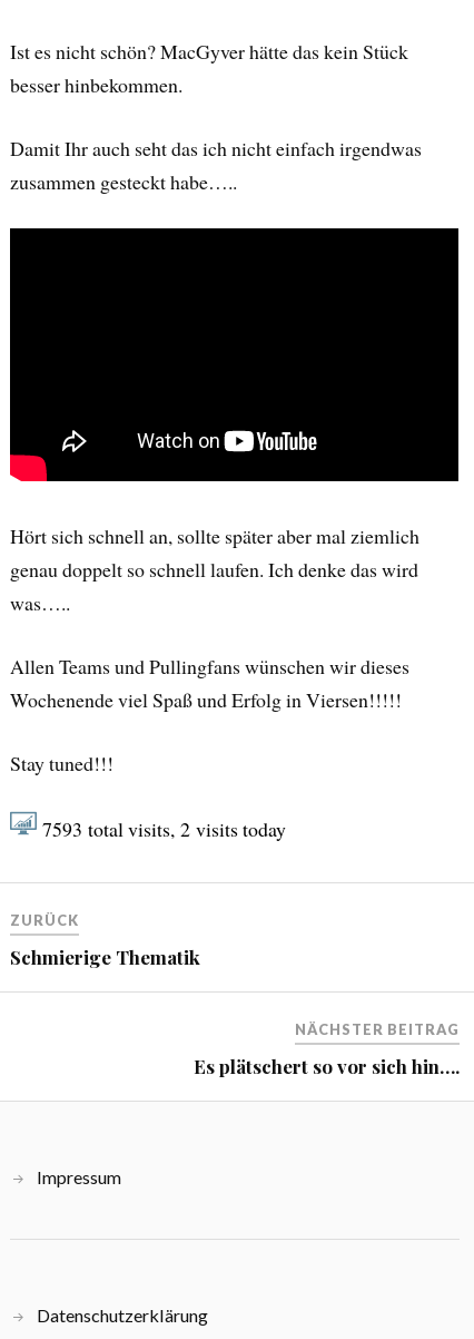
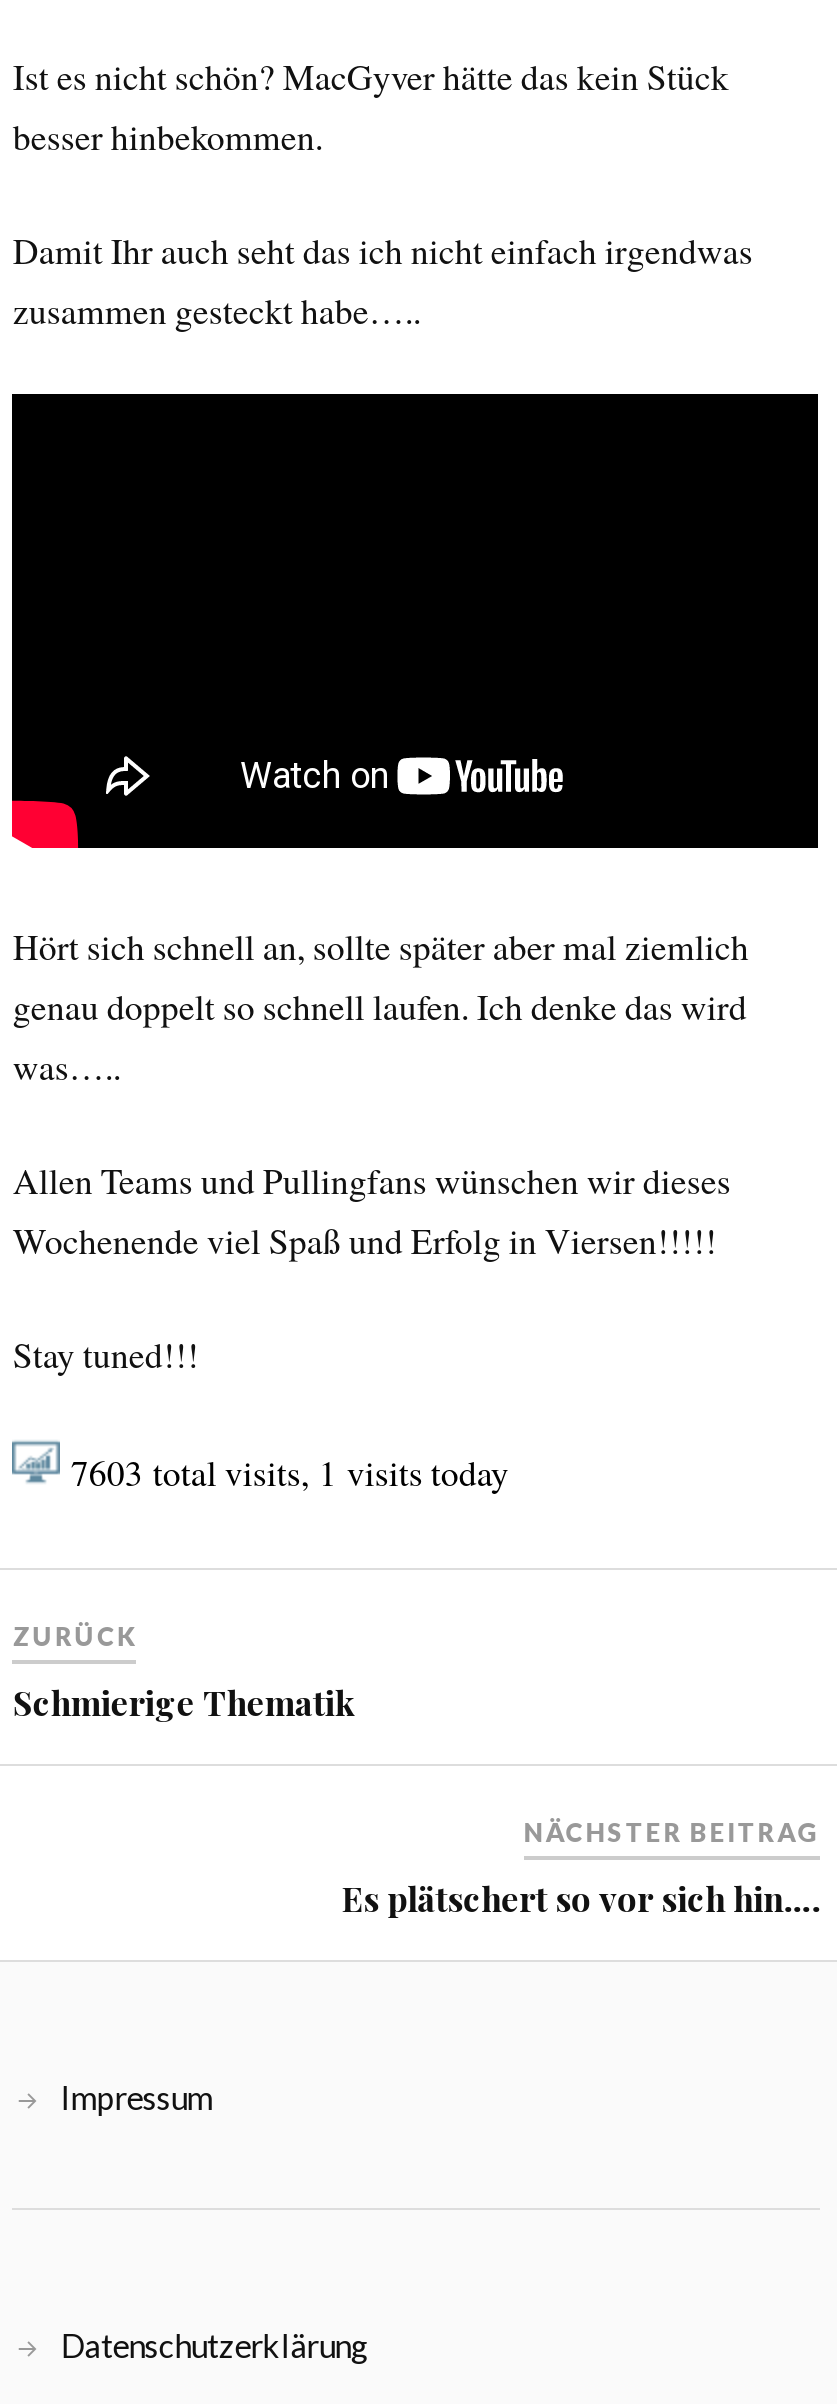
[43,815,286,842] 7593 total visits, 2 visits today -> [71,1447,509,1495] 7603 total visits, 1 visits today

